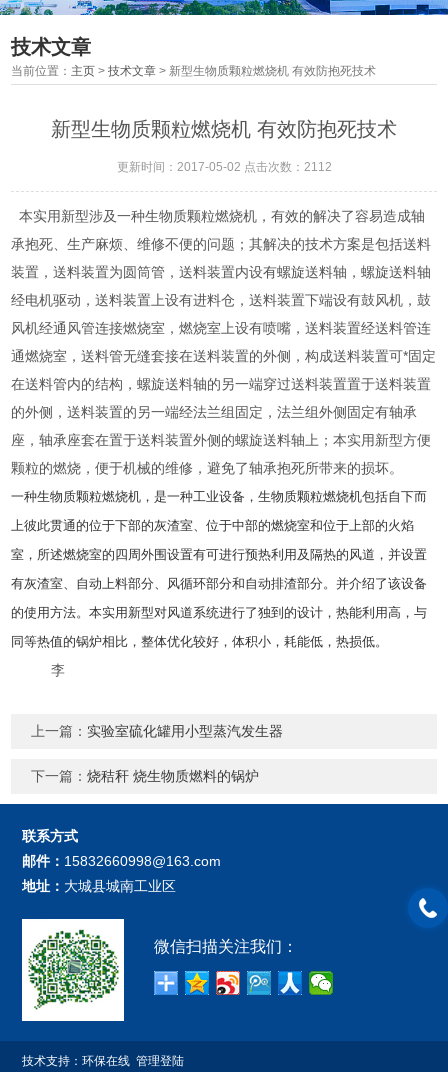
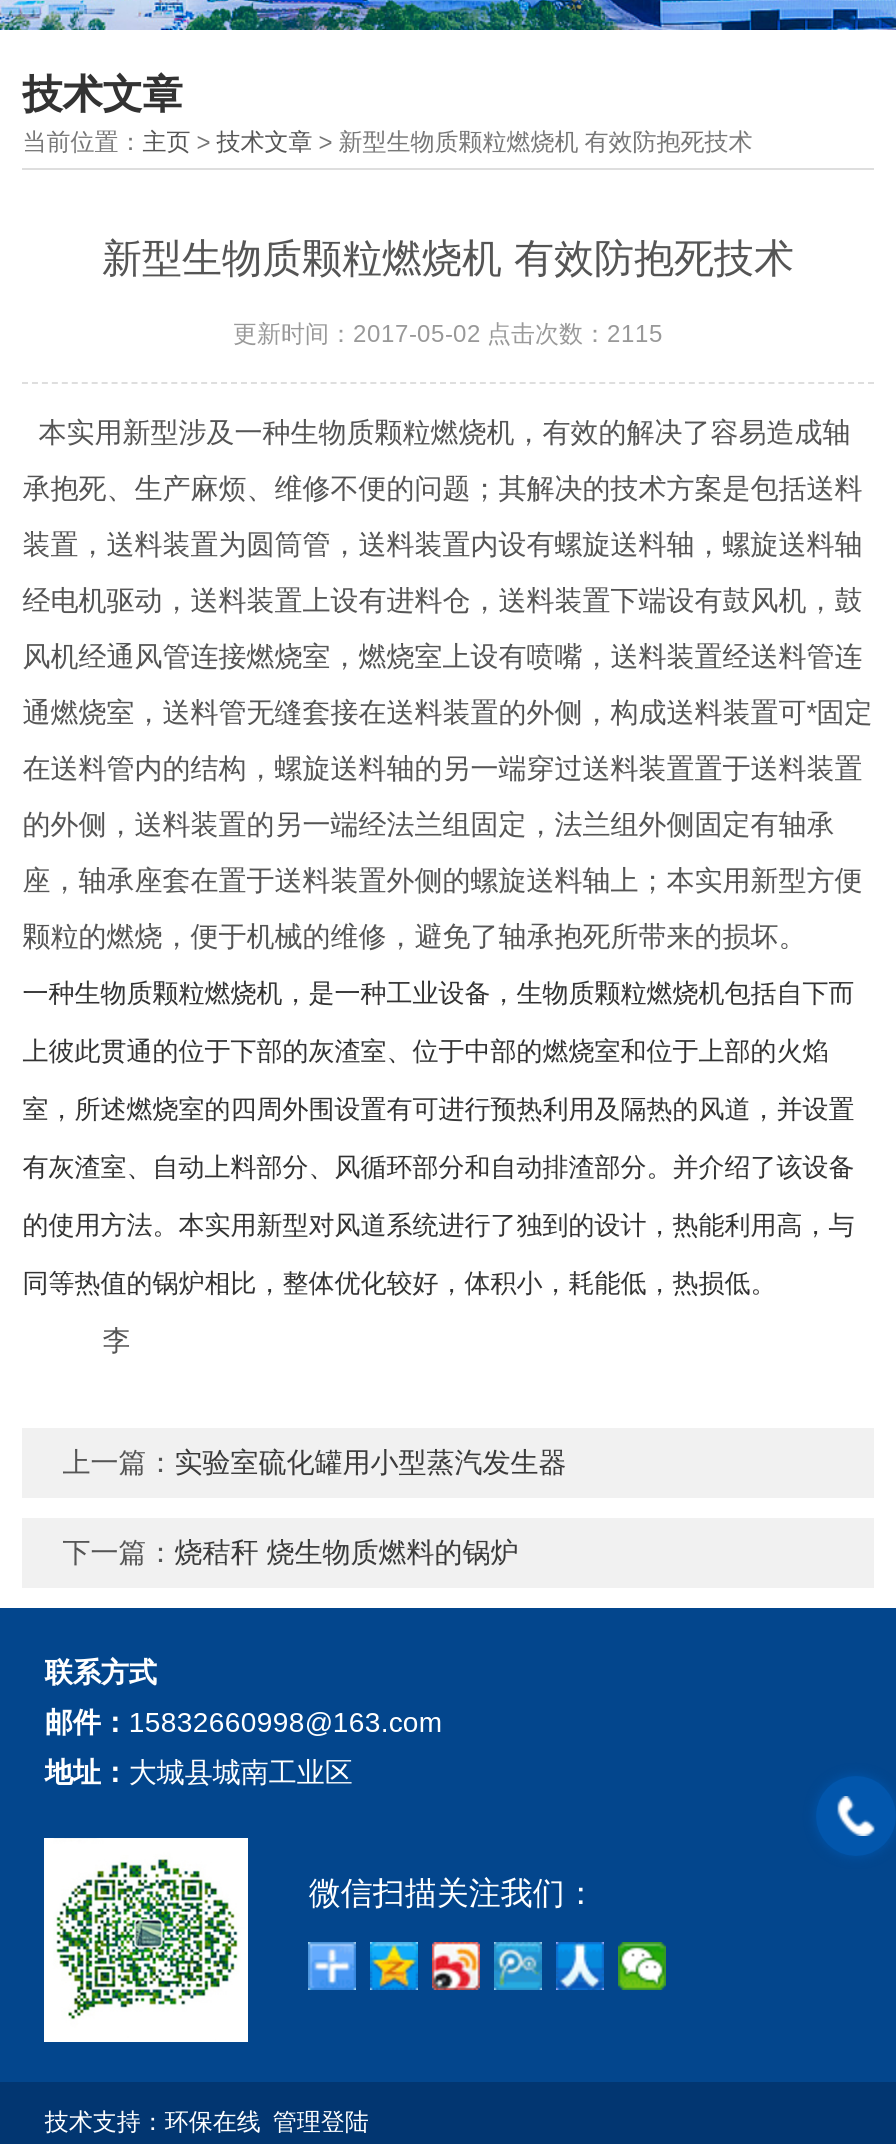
[116,160,331,174] 更新时间：2017-05-02 点击次数：2112 -> [233,320,663,348] 更新时间：2017-05-02 点击次数：2115

